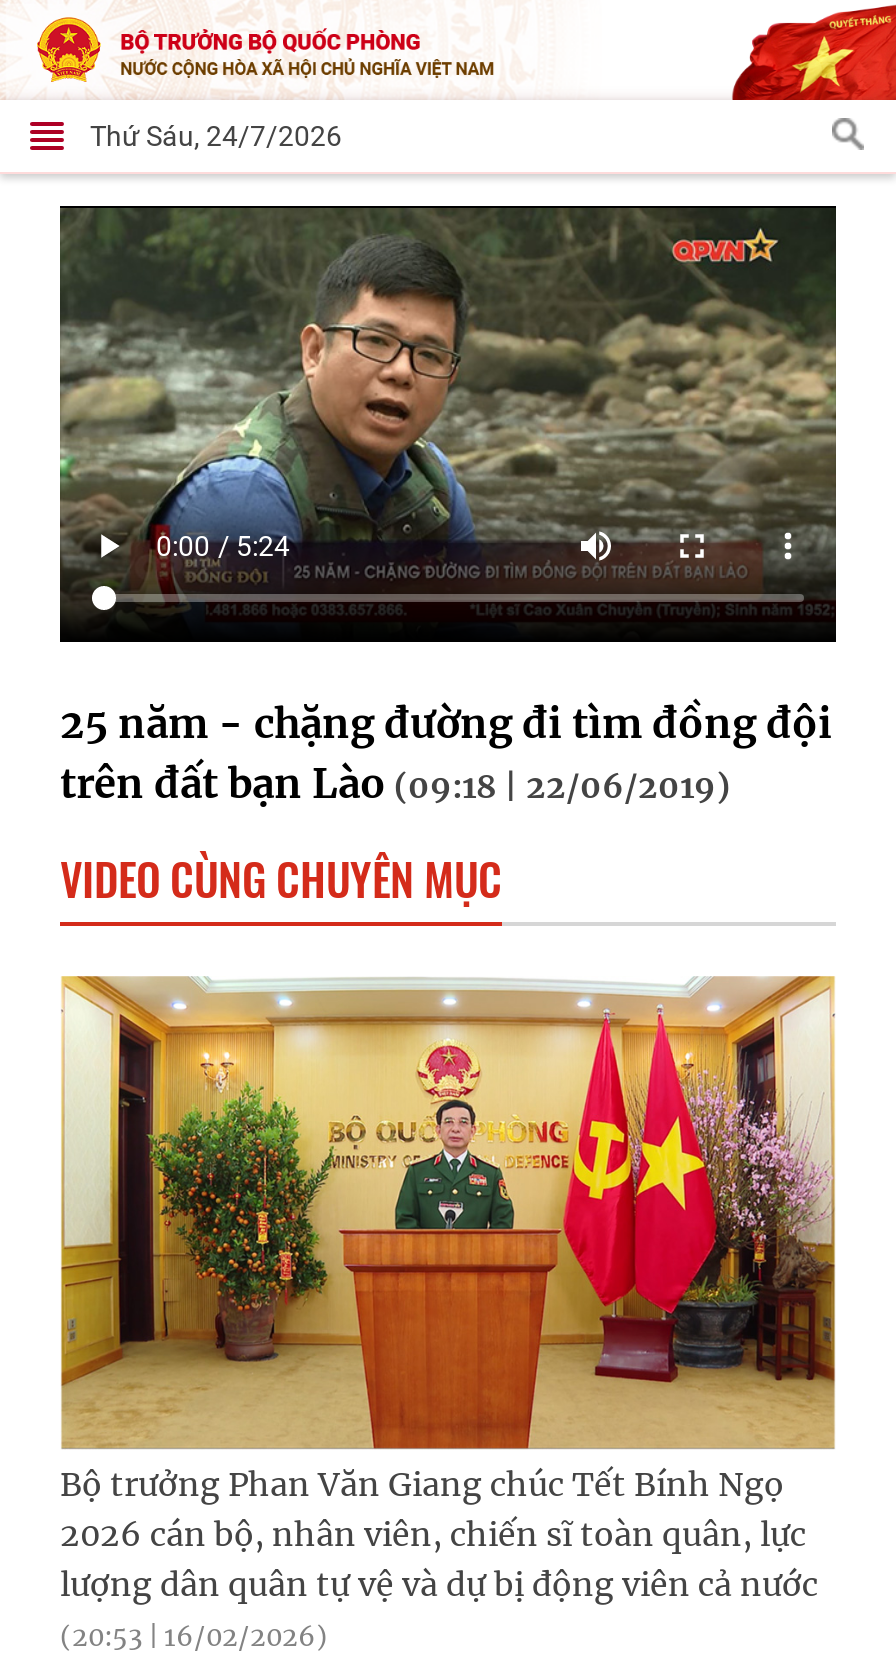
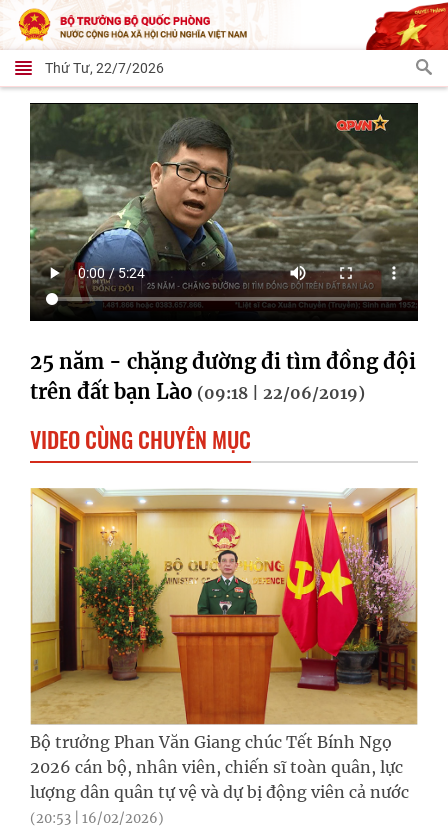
[90,120,342,152] Thứ Sáu, 24/7/2026 -> [45,60,164,76] Thứ Tư, 22/7/2026

